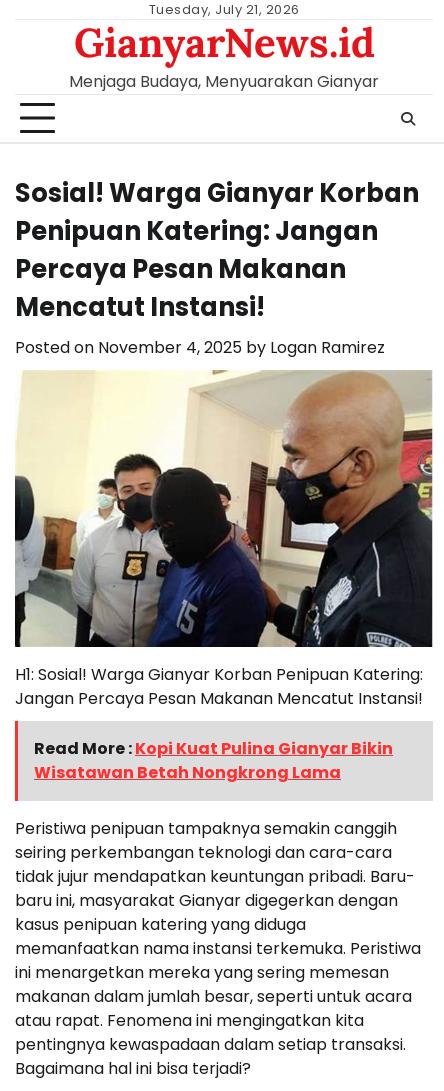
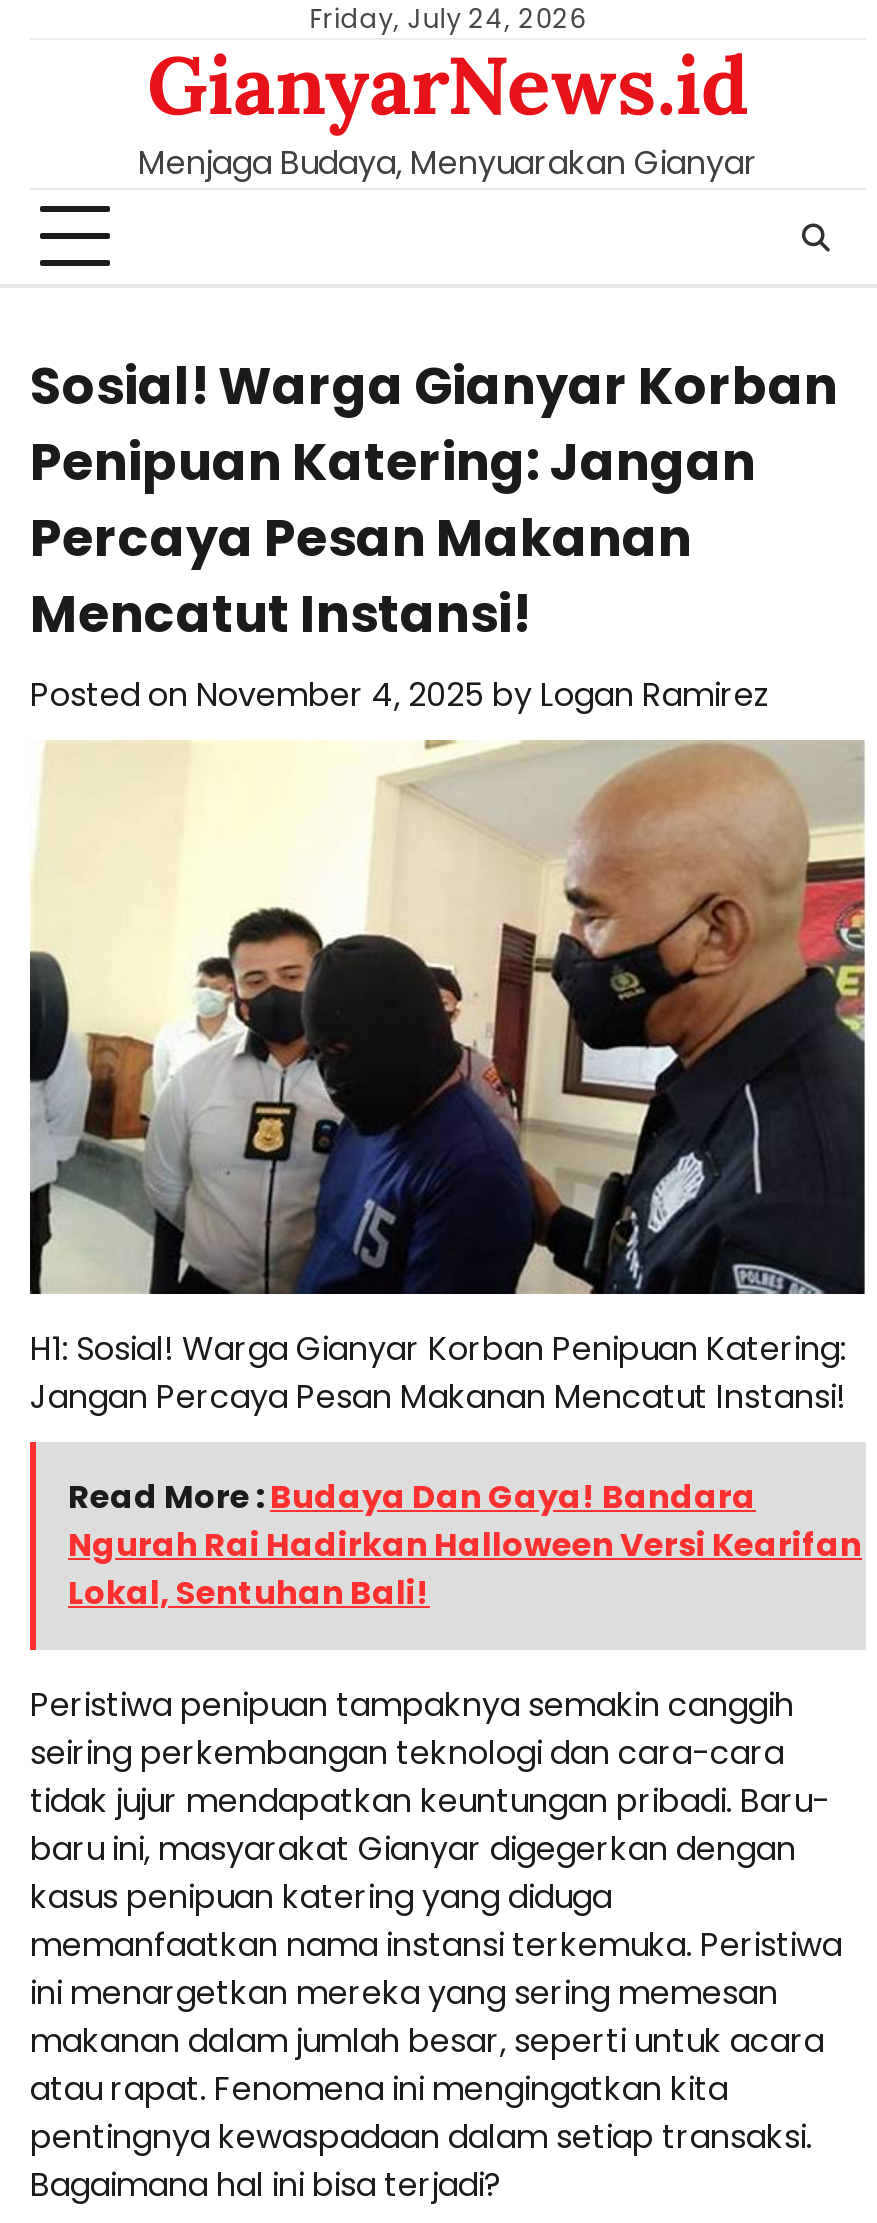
[148,0,299,19] Tuesday, July 21, 2026 -> [310,0,586,38] Friday, July 24, 2026
[34,737,393,784] Read More : Kopi Kuat Pulina Gianyar Bikin | Wisatawan Betah Nongkrong Lama -> [68,1475,862,1617] Read More : Budaya Dan Gaya! Bandara | Ngurah Rai Hadirkan Halloween Versi Kearifan | Lokal, Sentuhan Bali!

